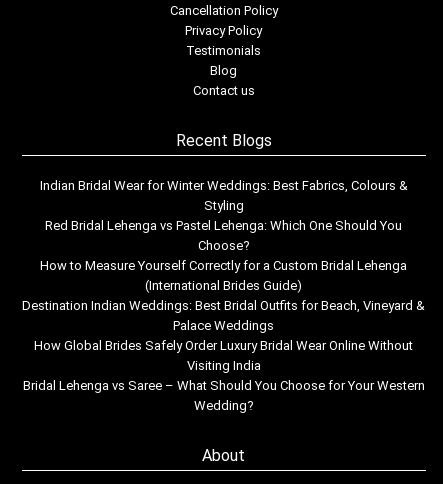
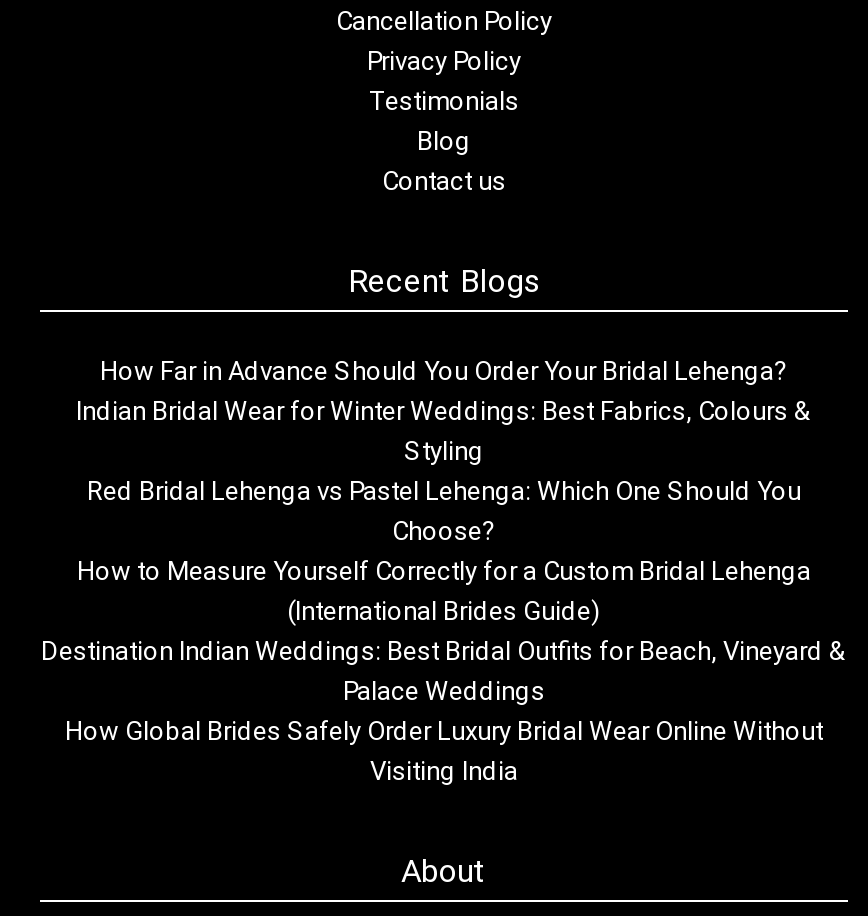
none -> [100,355,788,385] How Far in Advance Should You Order Your Bridal Lehenga?
moved [22,177,425,372] -> [41,395,847,785]: Indian Bridal Wear for Winter Weddings: Best Fabrics, Colours & | Styling | Red Bridal Lehenga vs Pastel Lehenga: Which One Should You | ... | How Global Brides Safely Order Luxury Bridal Wear Online Without | Visiting India
[23,377,425,412] Bridal Lehenga vs Saree – What Should You Choose for Your Western | Wedding? -> none

